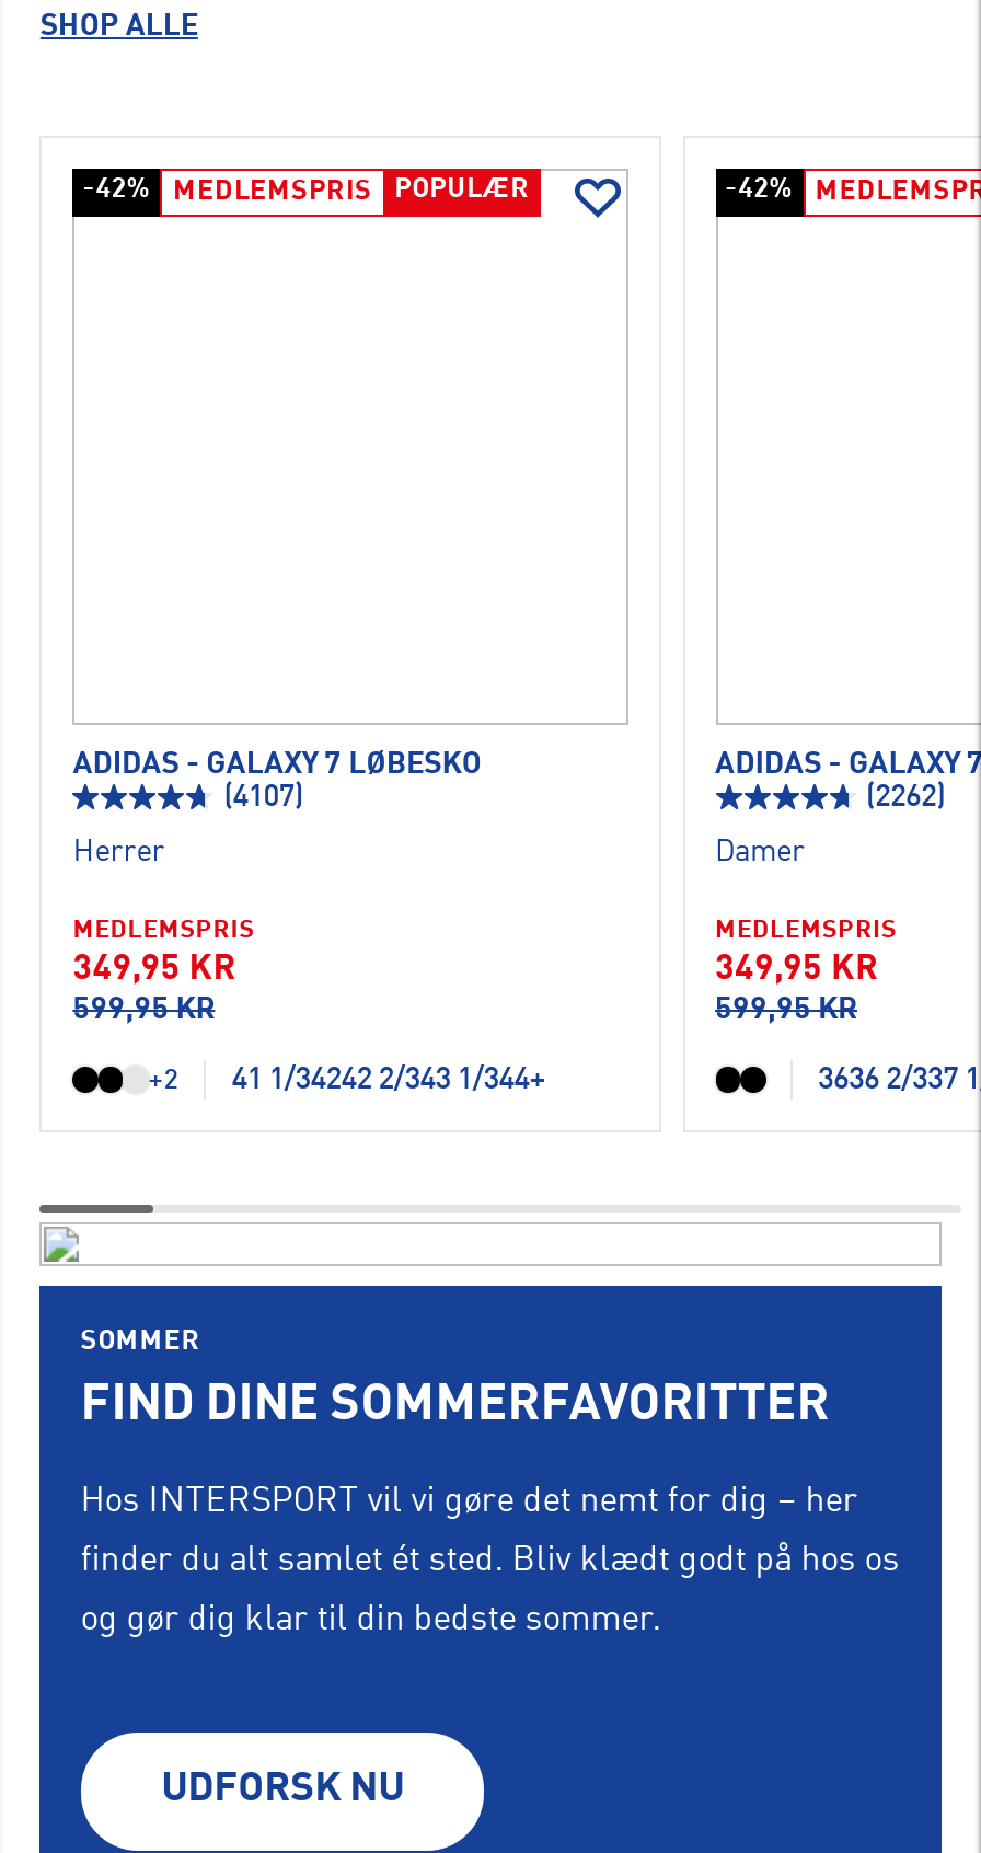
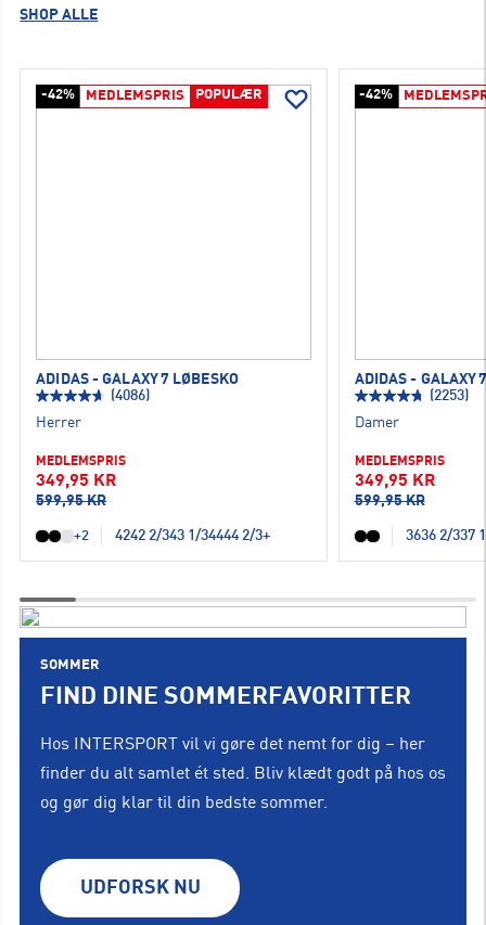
[224,782,303,813] (4107) -> [111,388,150,404] (4086)
[866,782,945,813] (2262) -> [429,388,468,404] (2253)
[148,1065,545,1096] +2 41 1/34242 2/343 1/344+ -> [73,528,270,544] +2 4242 2/343 1/34444 2/3+

